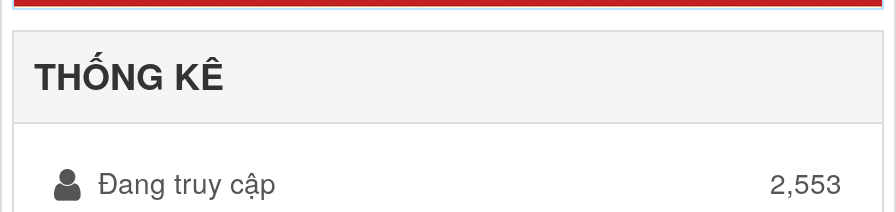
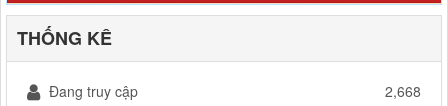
[770,162,842,202] 2,553 -> [385,81,421,101] 2,668

